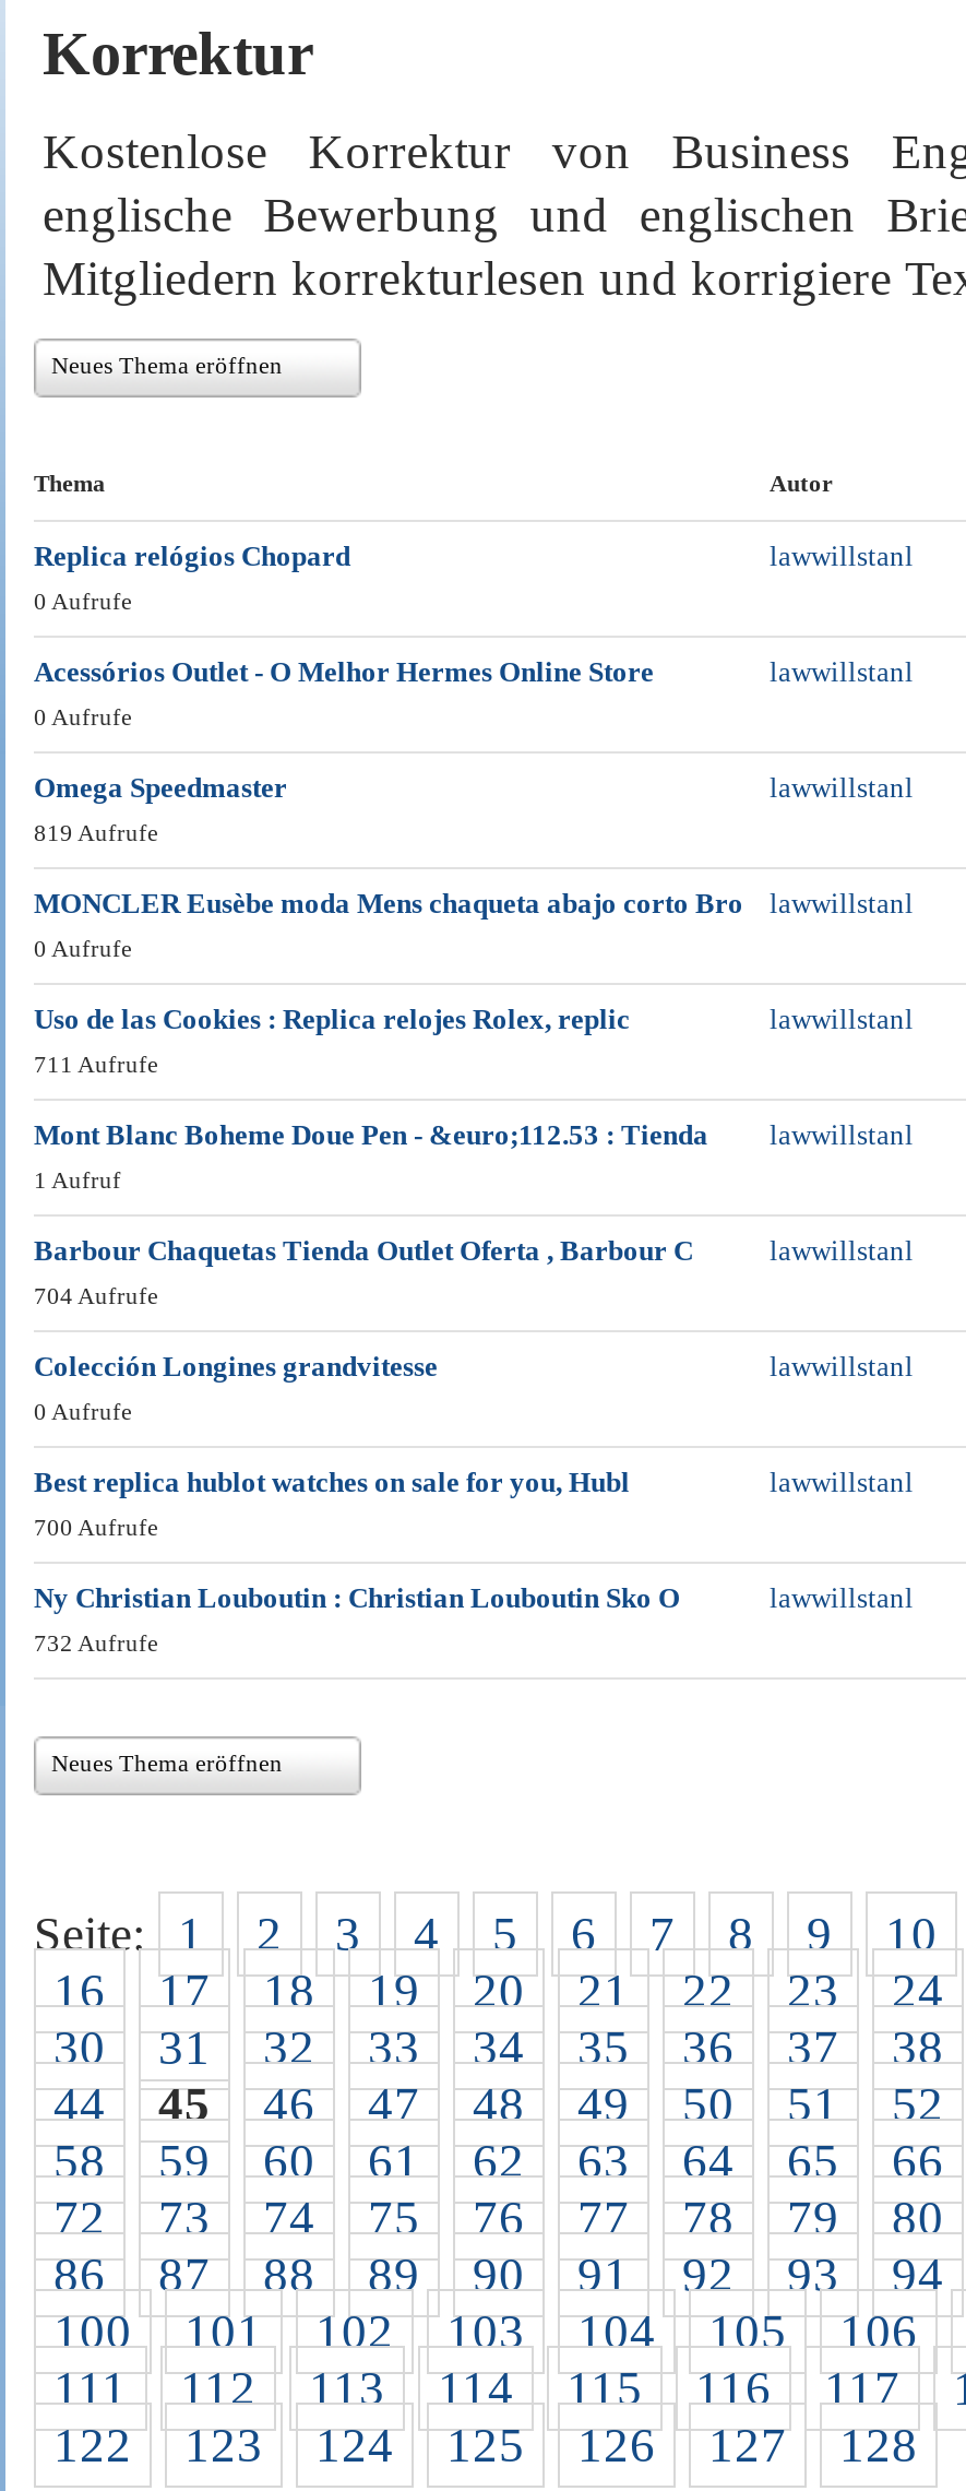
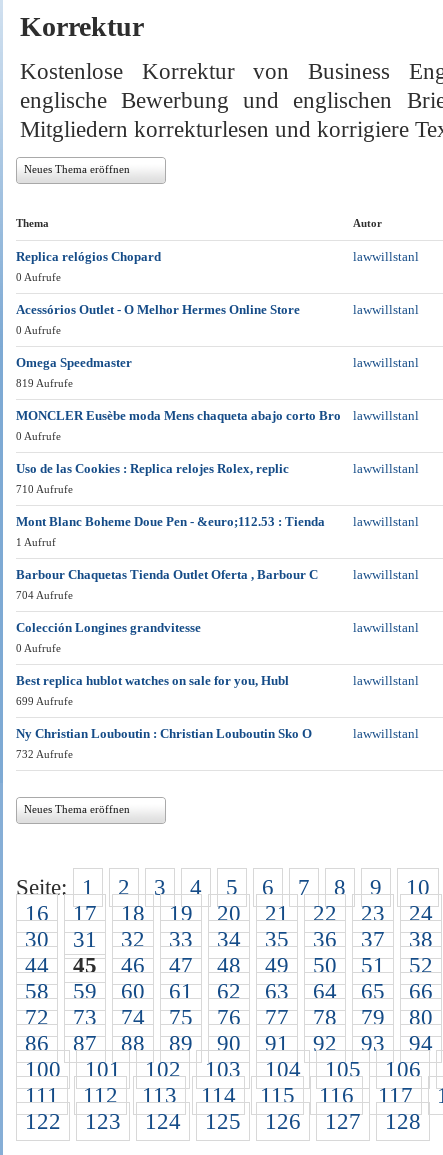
[34,1051,158,1077] 711 Aufrufe -> [16,483,73,495] 710 Aufrufe
[34,1514,158,1540] 700 Aufrufe -> [16,695,73,707] 699 Aufrufe

